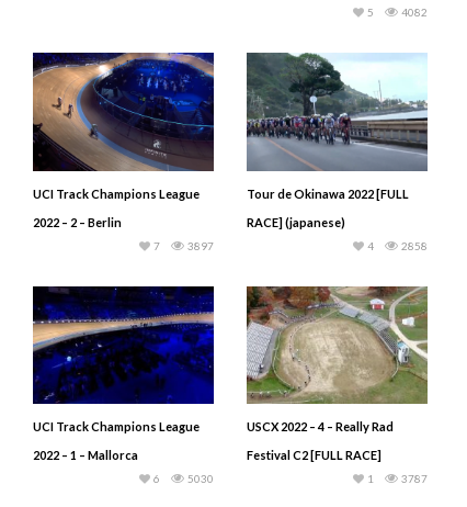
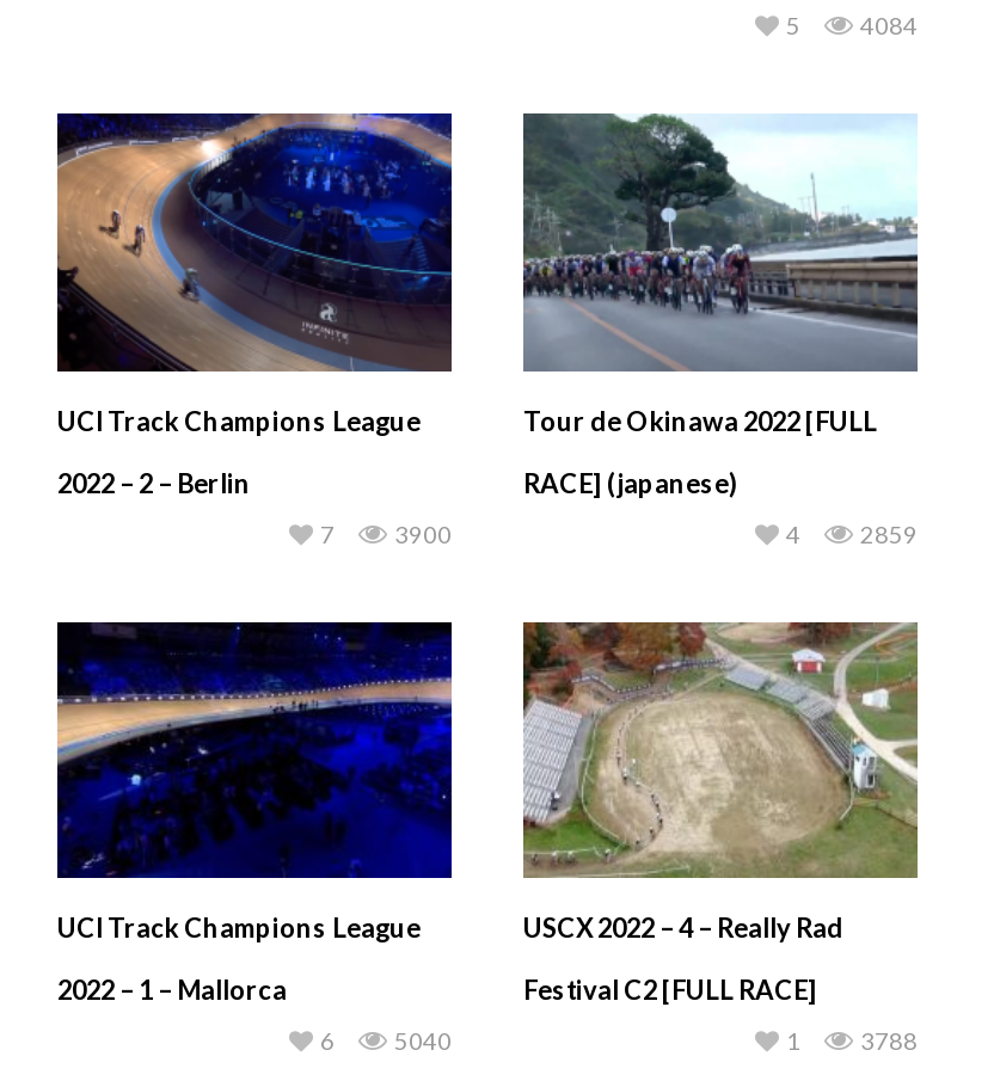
[401,6,428,19] 4082 -> [860,11,918,40] 4084
[187,239,214,252] 3897 -> [394,519,452,548] 3900
[401,239,428,252] 2858 -> [860,519,918,548] 2859
[187,472,214,485] 5030 -> [394,1027,452,1055] 5040
[401,472,428,485] 3787 -> [860,1027,918,1055] 3788

